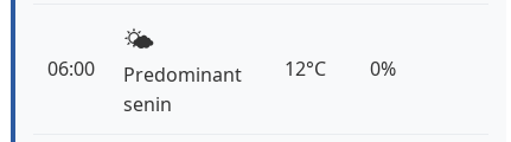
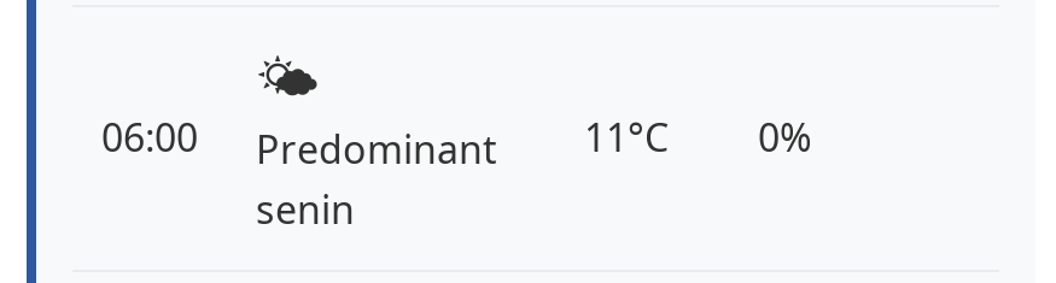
[47,56,396,88] 06:00 Predominant 12°C 0% -> [101,112,811,177] 06:00 Predominant 11°C 0%

